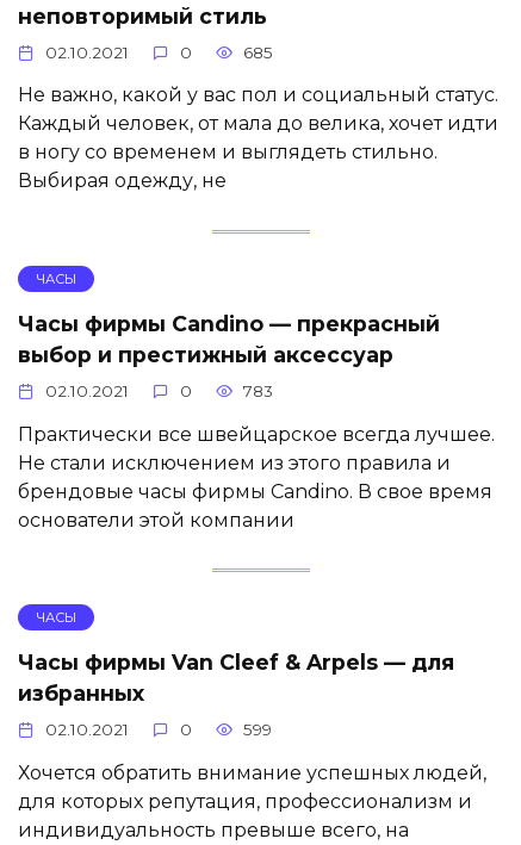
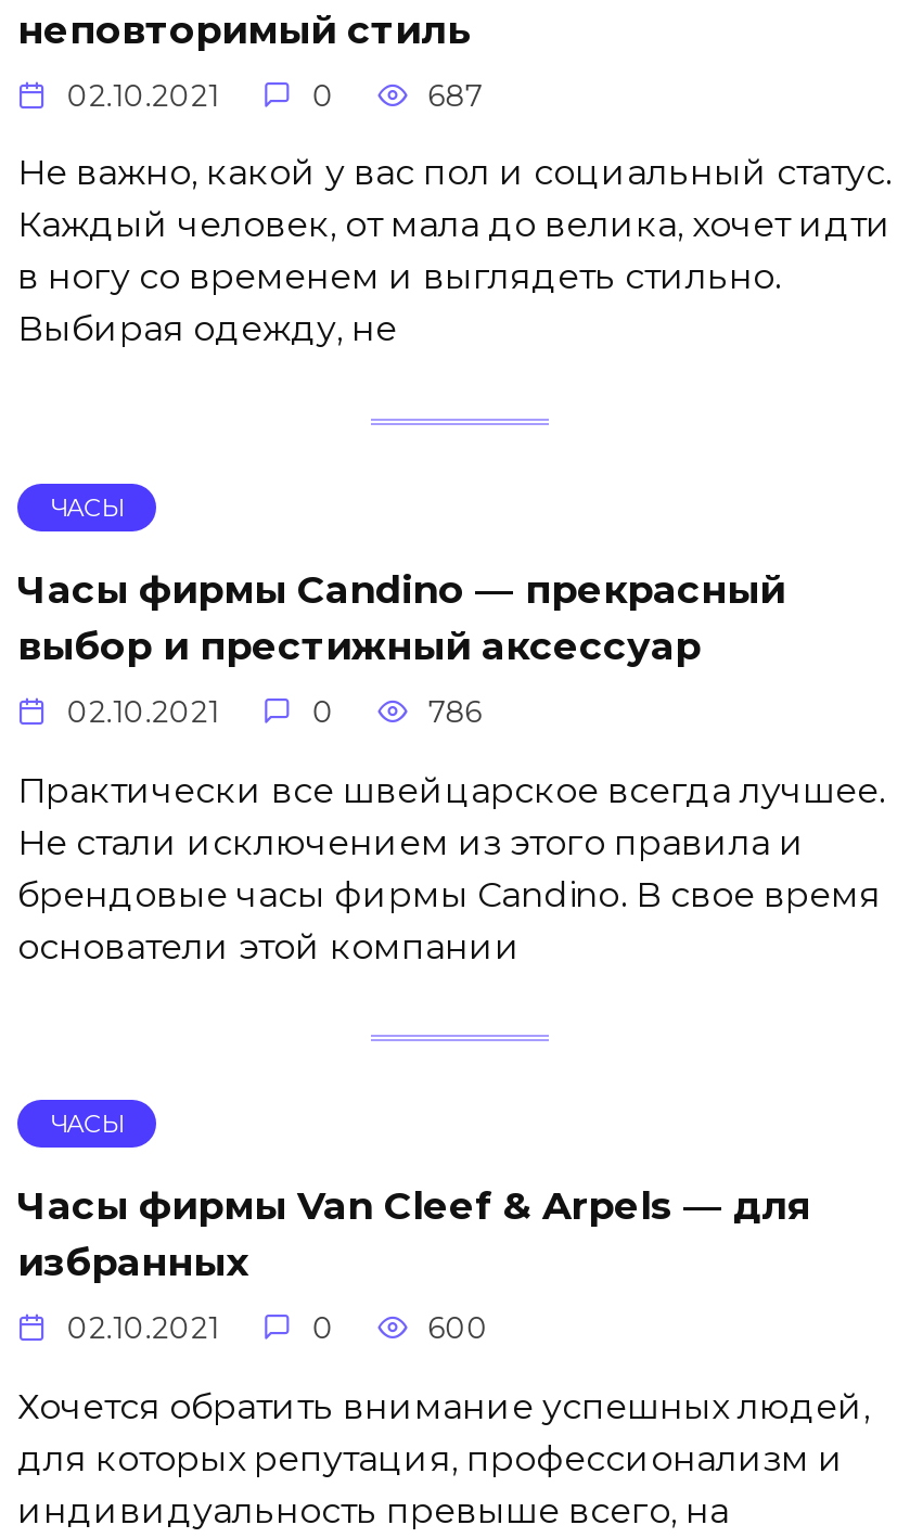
[244,42,273,61] 685 -> [428,77,482,112] 687
[244,381,273,400] 783 -> [428,694,482,728] 786
[244,720,272,739] 599 -> [428,1310,489,1345] 600

